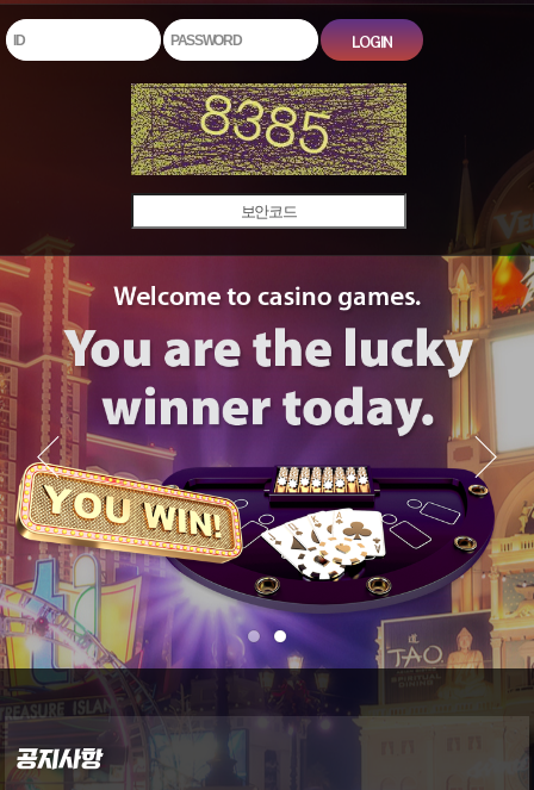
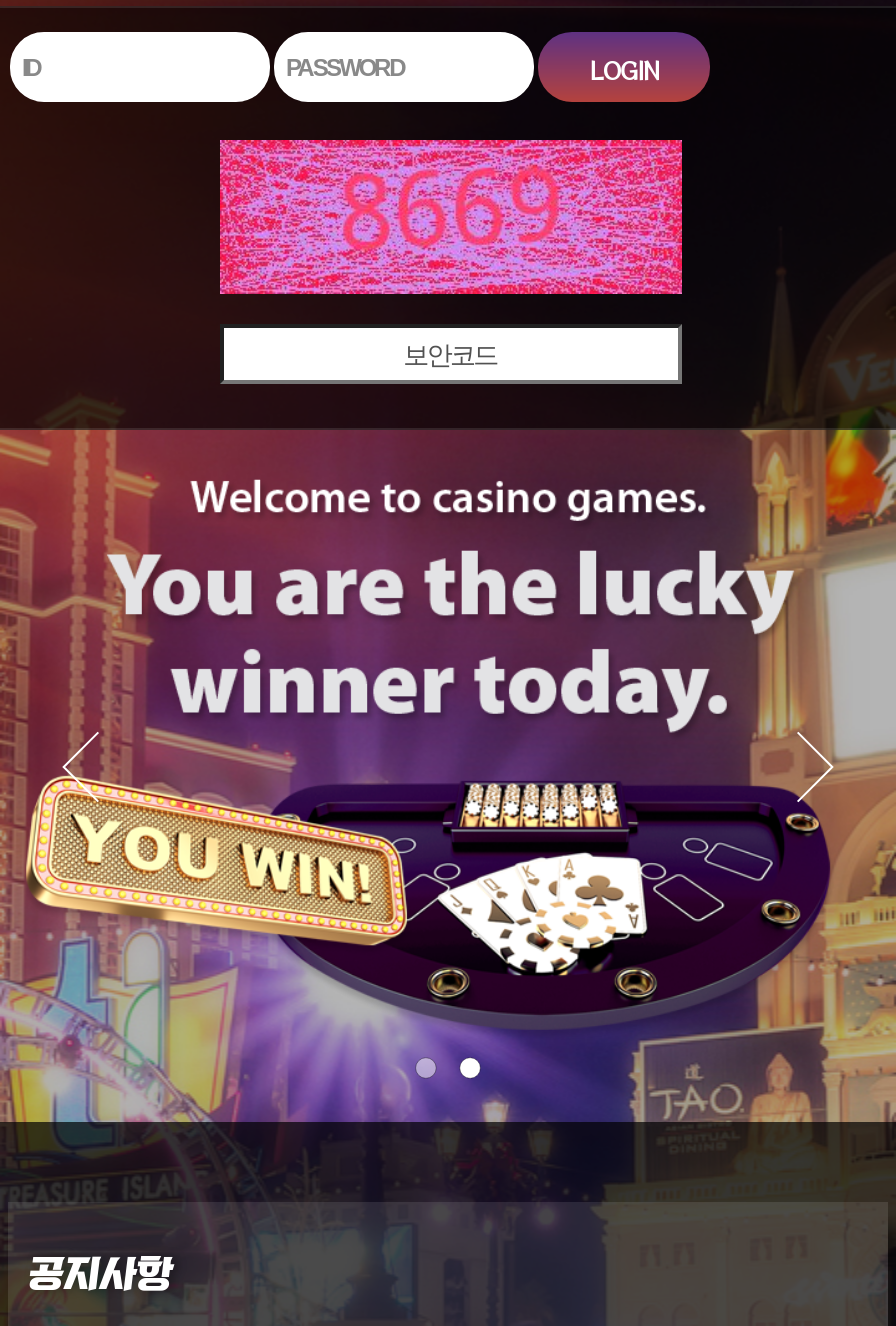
[130,82,408,176] [image] -> [218,138,684,296] [image]

